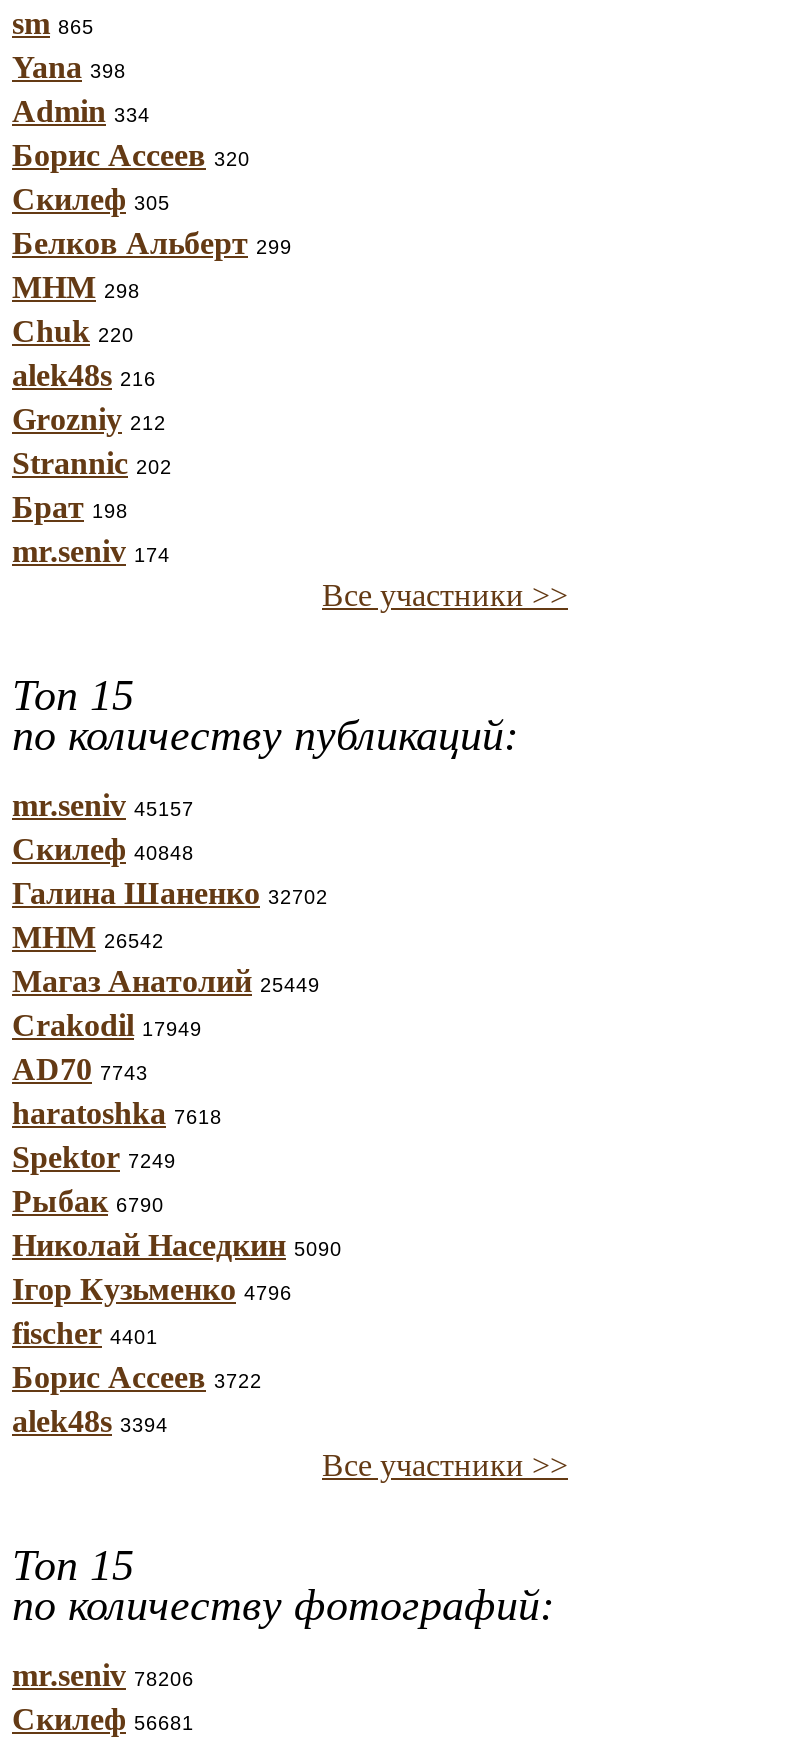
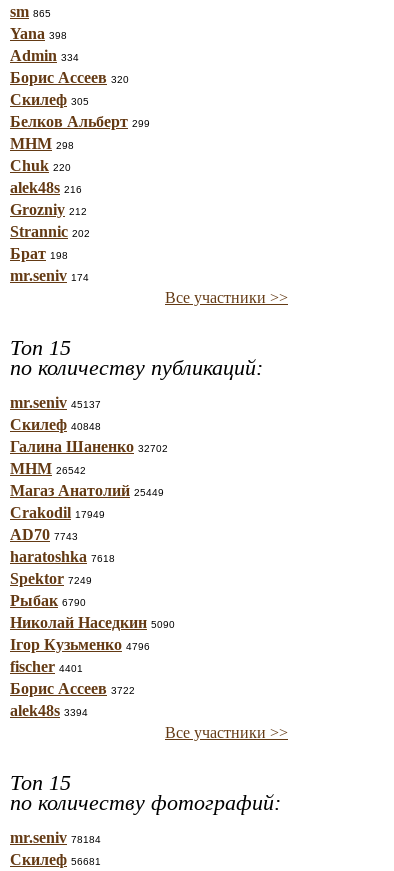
[12,788,194,822] mr.seniv 45157 -> [10,394,101,411] mr.seniv 45137
[12,1658,194,1692] mr.seniv 78206 -> [10,829,101,846] mr.seniv 78184

